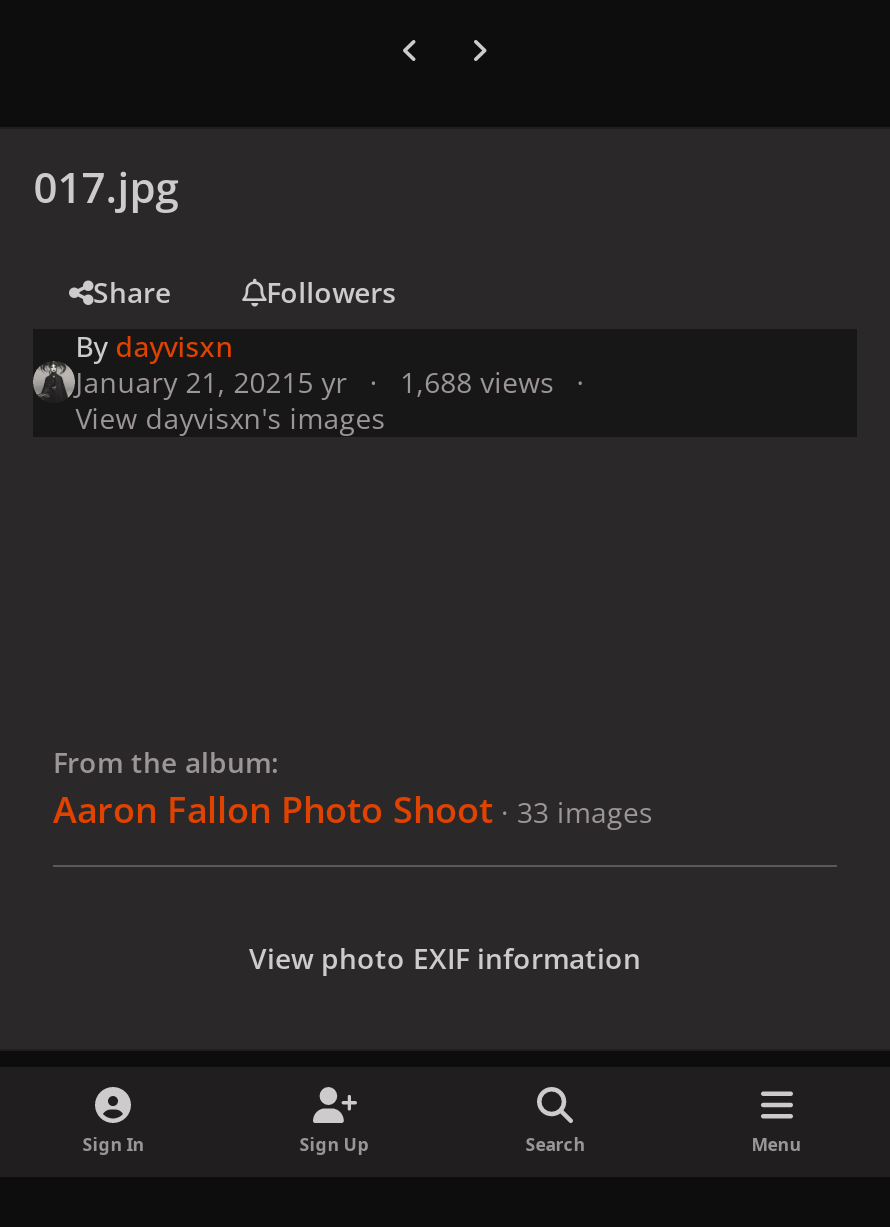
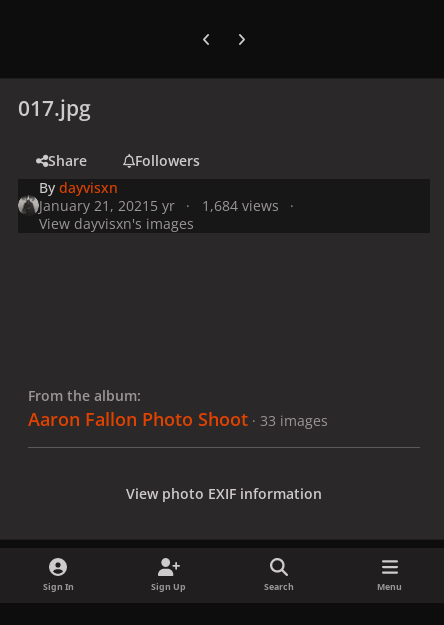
[75,362,554,400] January 21, 2021 5 yr 1,688 views -> [39,195,279,214] January 21, 2021 5 yr 1,684 views

